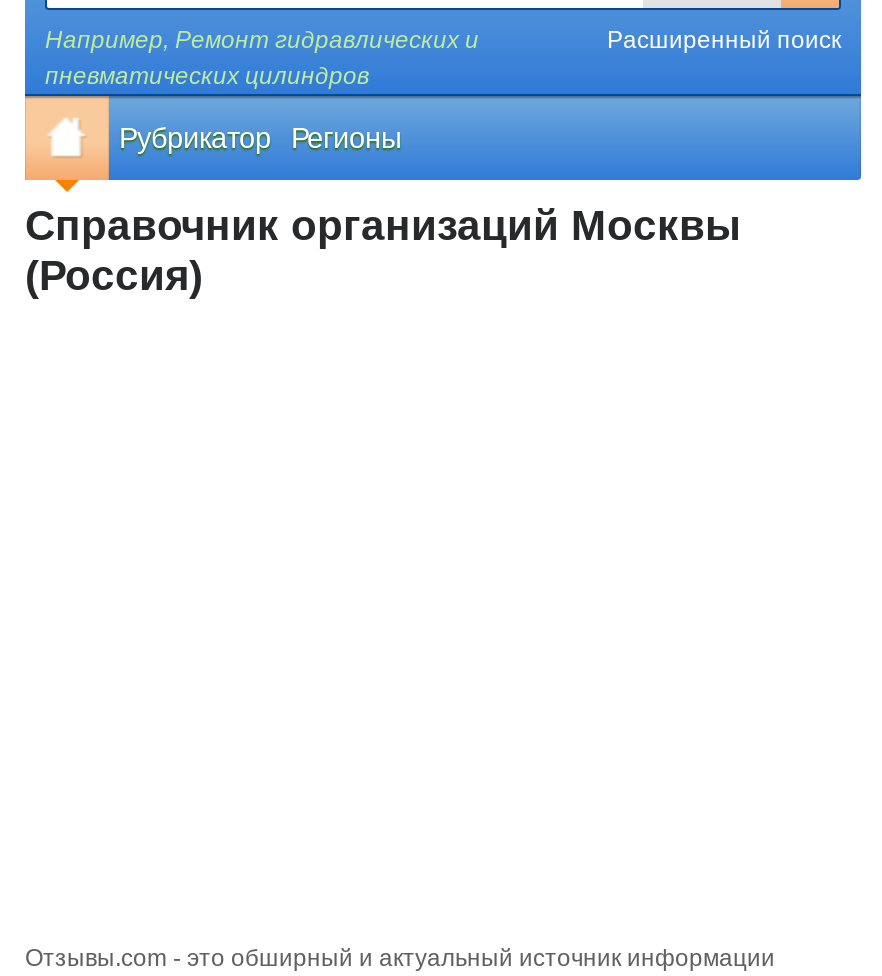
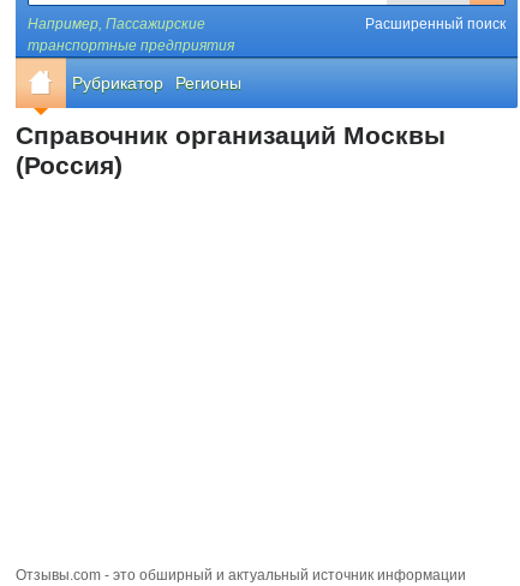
[45,26,479,90] Например, Ремонт гидравлических и | пневматических цилиндров -> [28,16,234,54] Например, Пассажирские | транспортные предприятия

